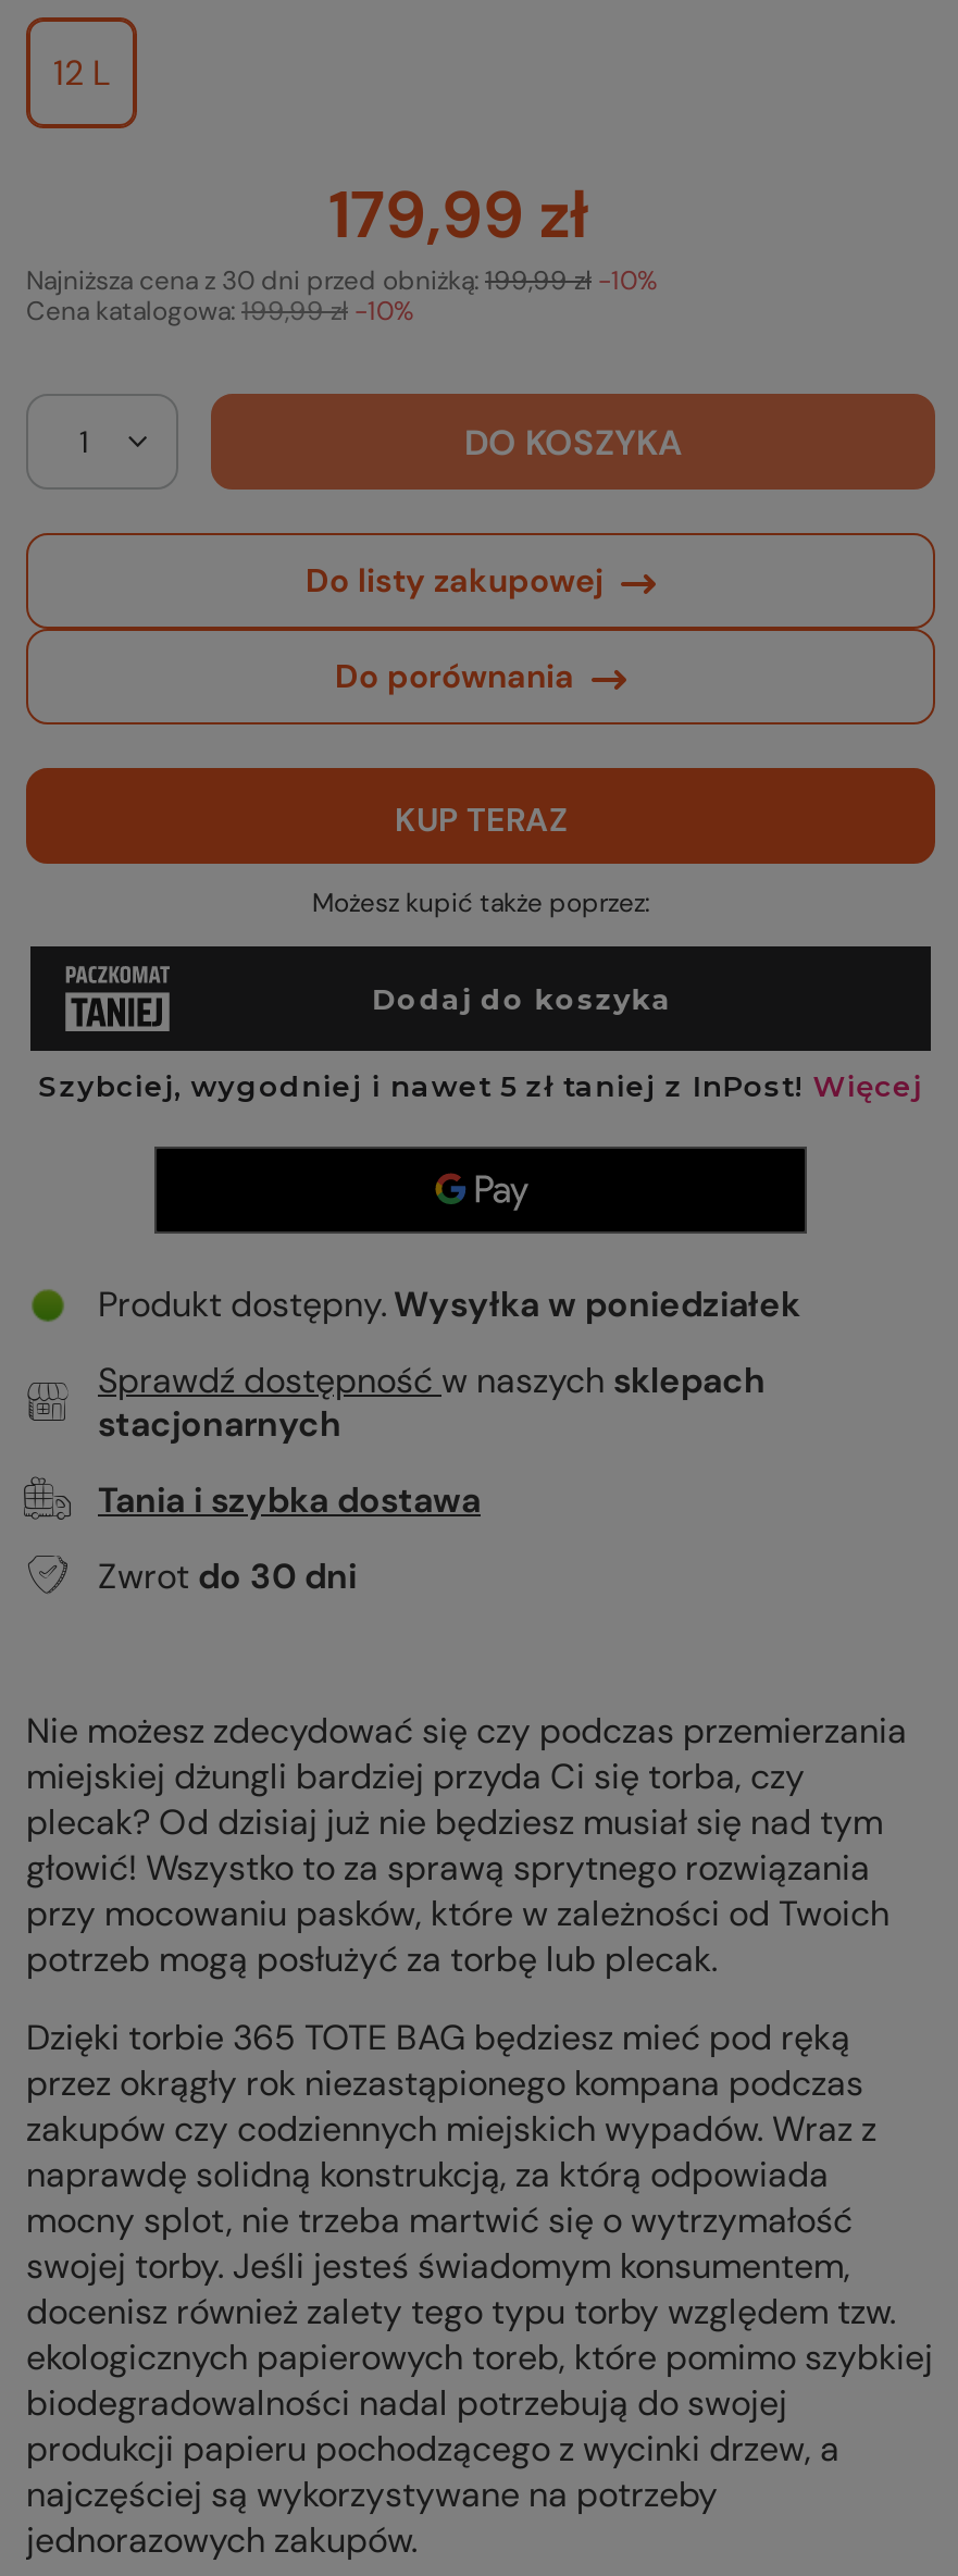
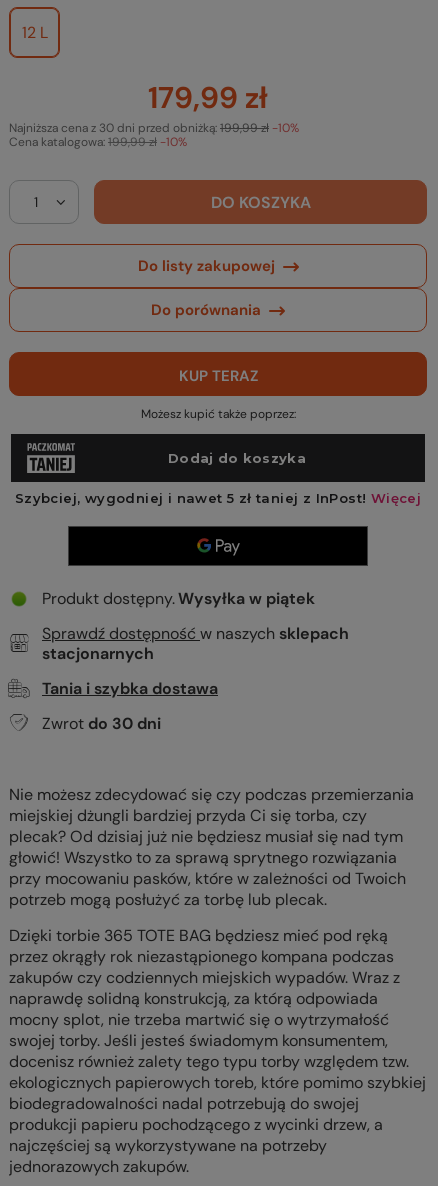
[98,1282,800,1328] Produkt dostępny Wysyłka w poniedziałek -> [42,588,315,609] Produkt dostępny Wysyłka w piątek

